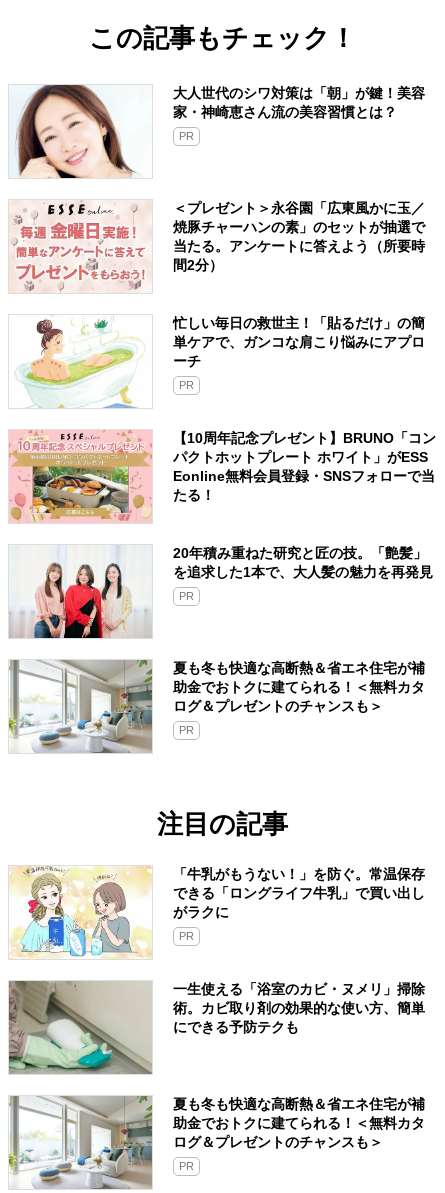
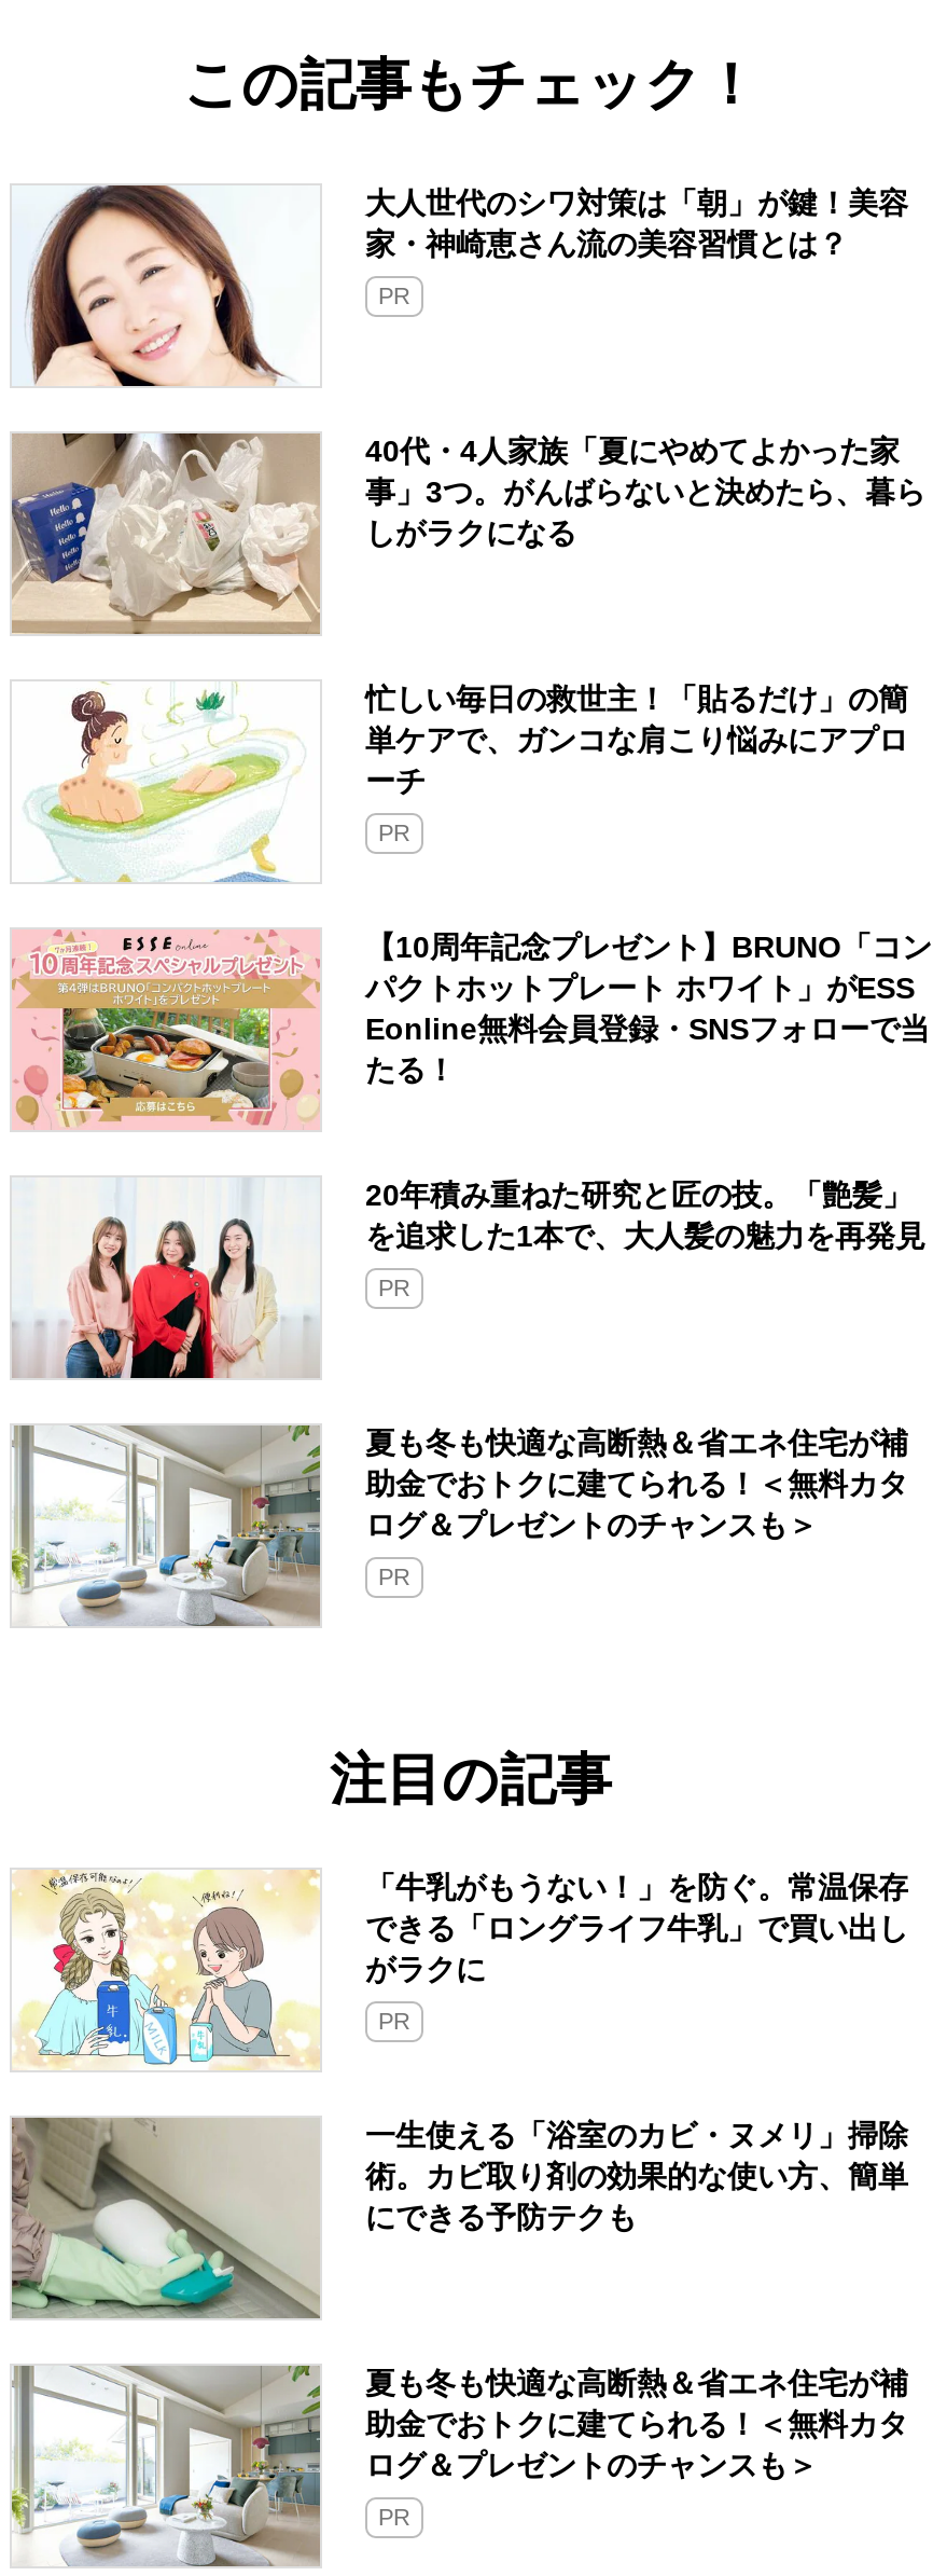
[9,199,425,292] [image] | ＜プレゼント＞永谷園「広東風かに玉／ | 焼豚チャーハンの素」のセットが抽選で | 当たる。アンケートに答えよう（所要時 | 間2分） -> [10,430,925,635] [image] | 40代・4人家族「夏にやめてよかった家 | 事」3つ。がんばらないと決めたら、暮ら | しがラクになる

